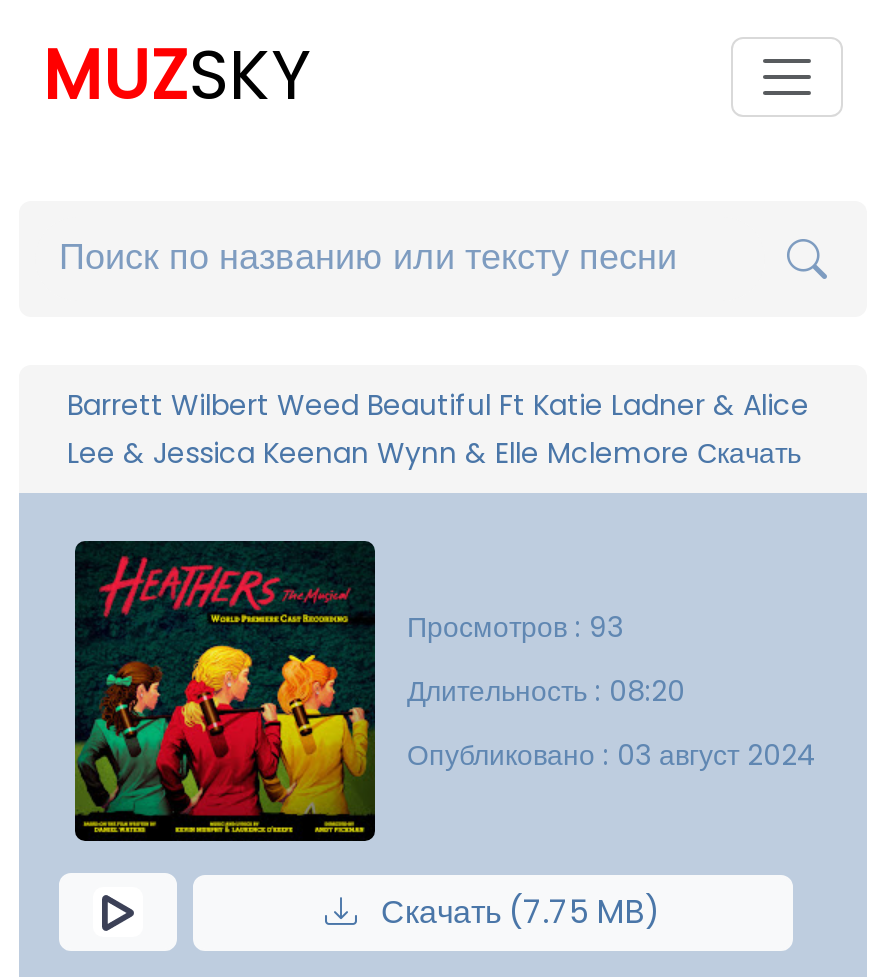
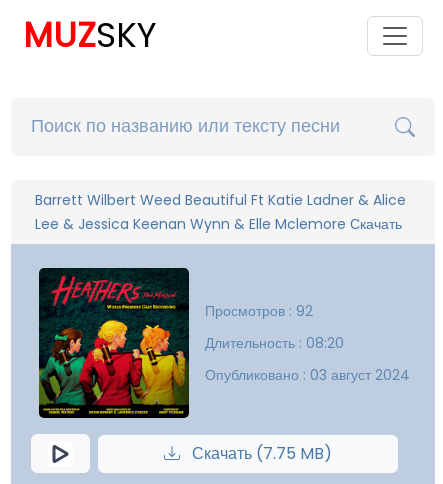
[407,607,623,647] Просмотров : 93 -> [205,301,313,321] Просмотров : 92

